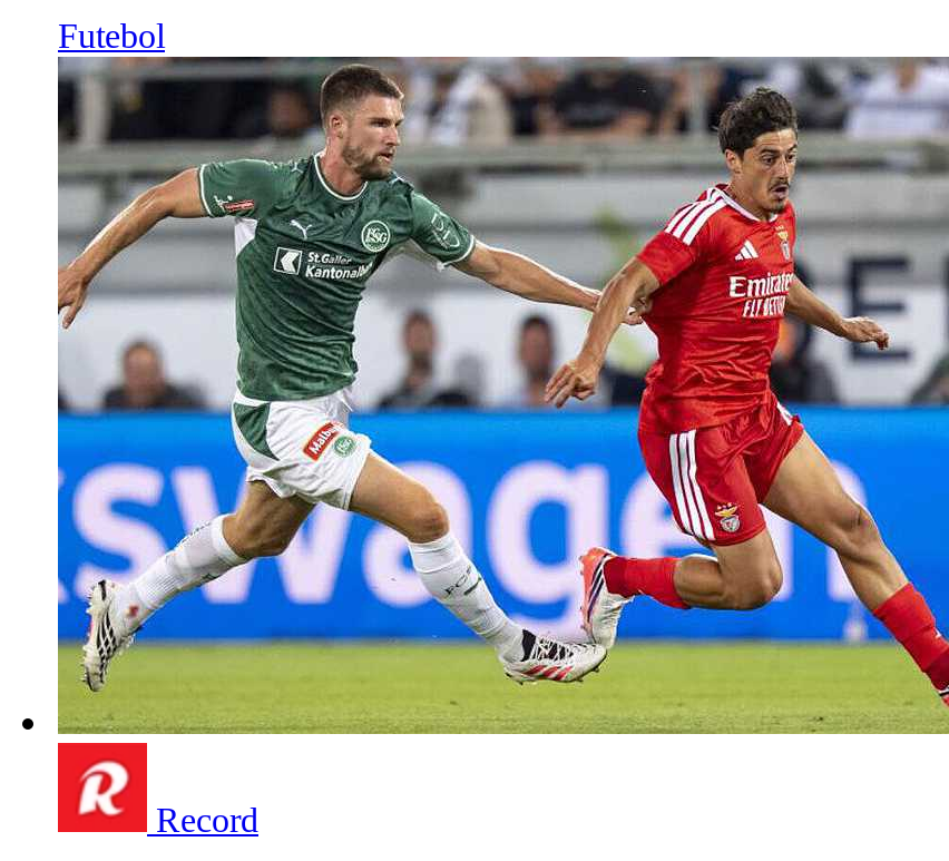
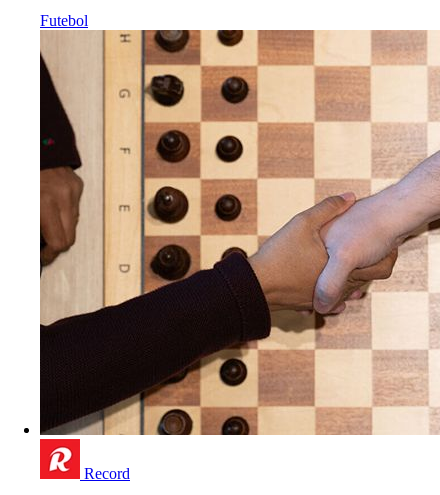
[56,55,942,736] [image] -> [39,29,437,436] [image]

